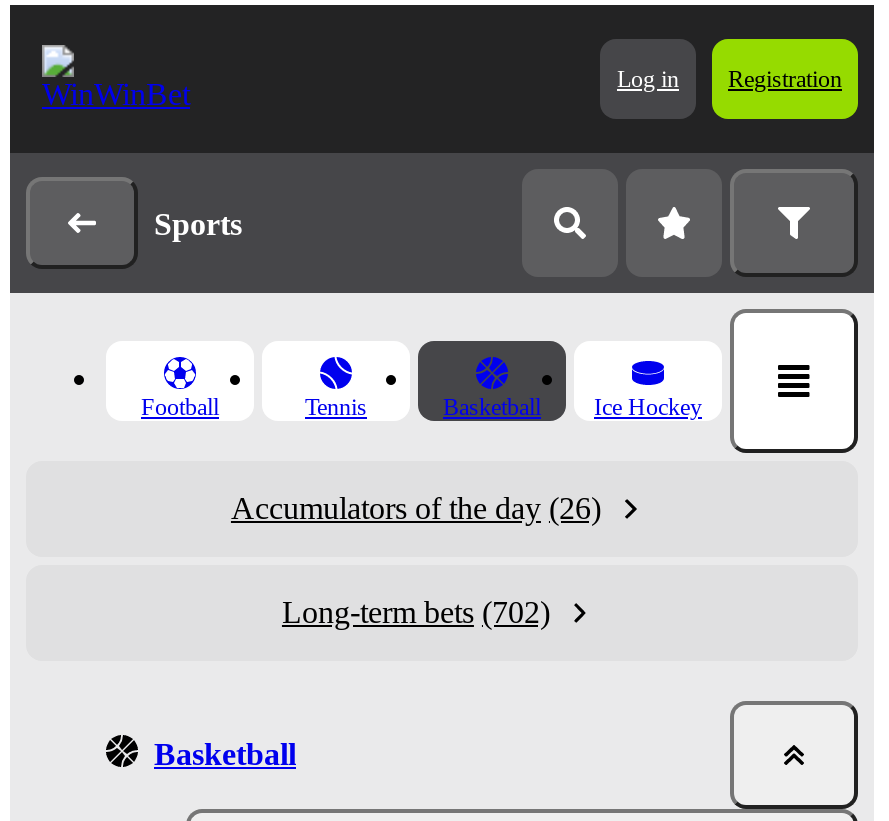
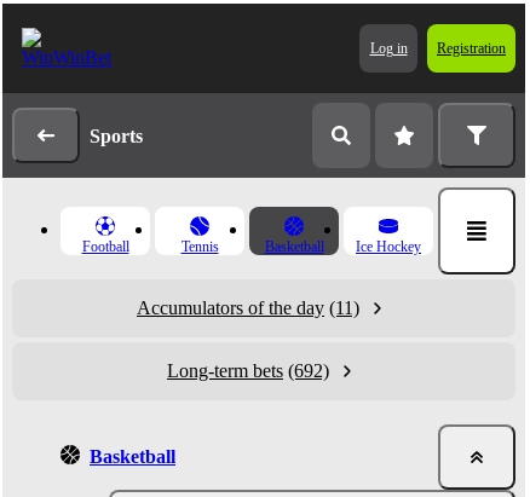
[231,491,601,525] Accumulators of the day (26) -> [137,297,359,318] Accumulators of the day (11)
[282,595,550,629] Long-term bets (702) -> [167,360,329,381] Long-term bets (692)

